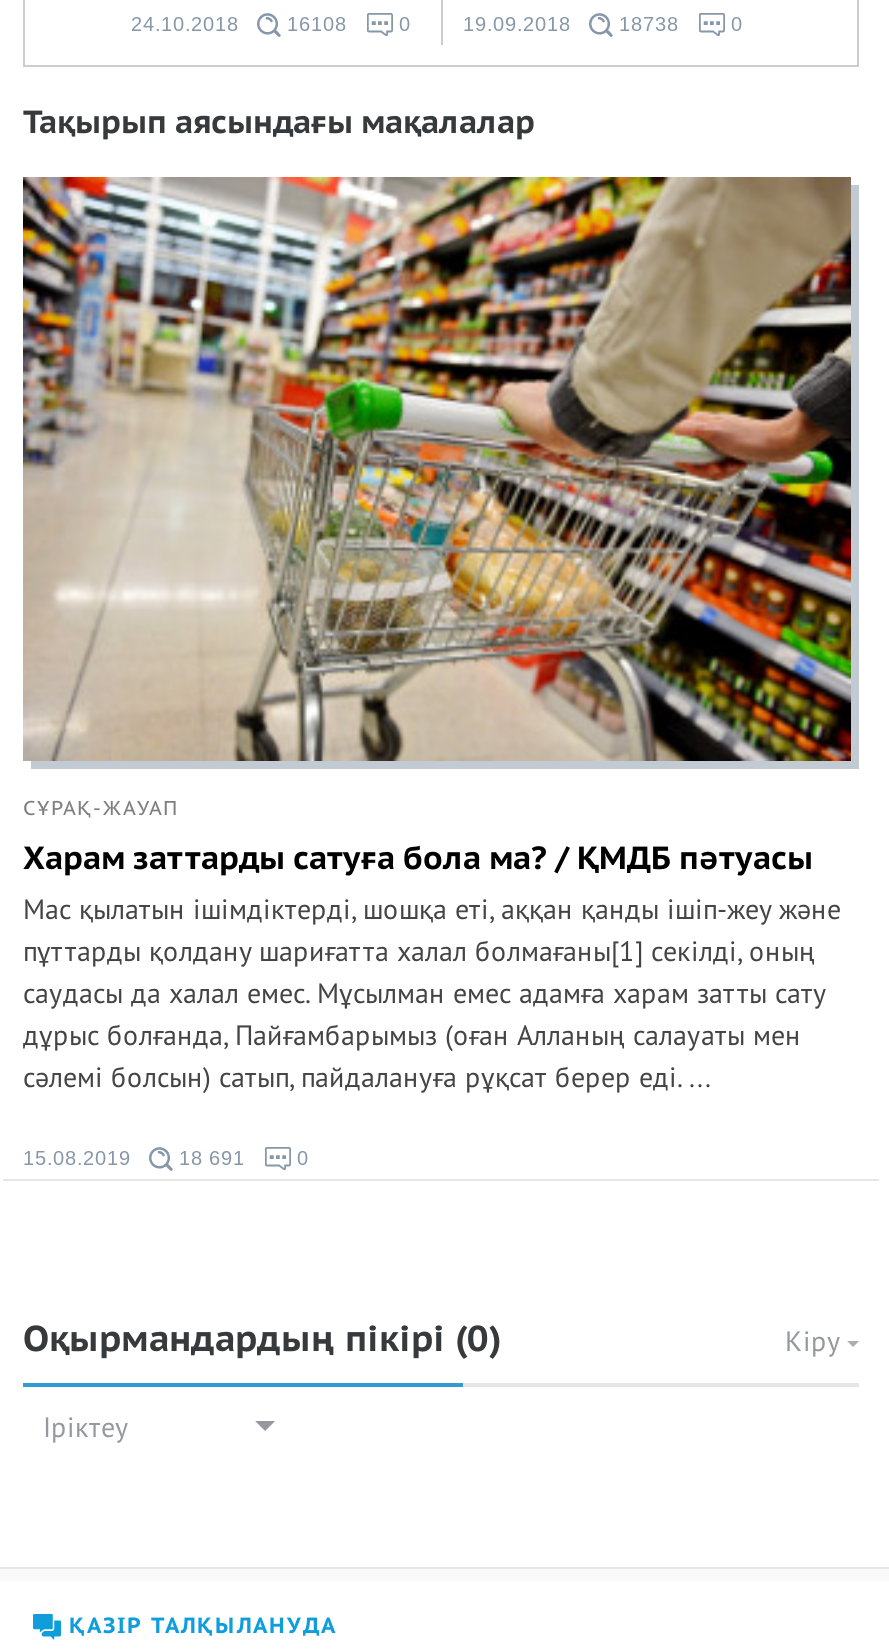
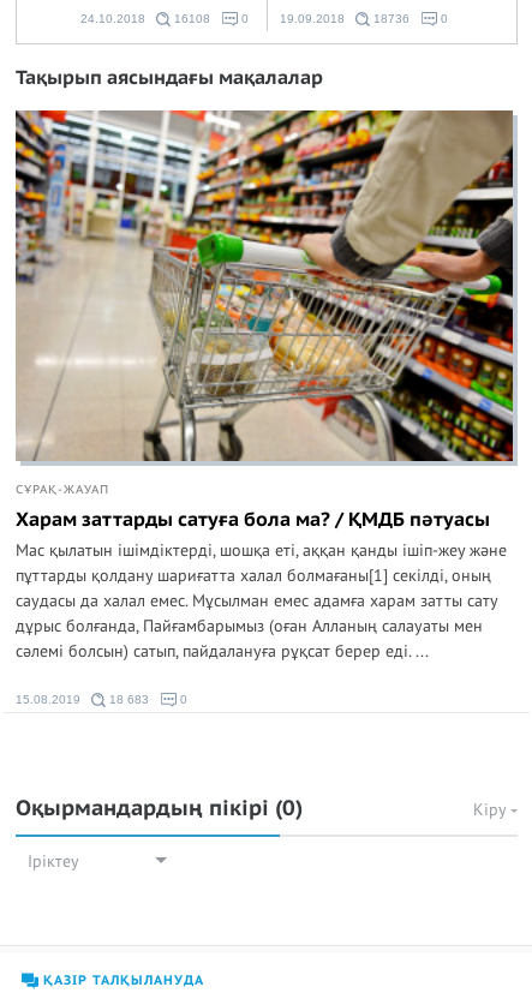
[463,13,679,35] 19.09.2018 18738 -> [280,12,410,25] 19.09.2018 18736
[23,1148,245,1170] 15.08.2019 18 691 -> [16,693,149,707] 15.08.2019 18 683

